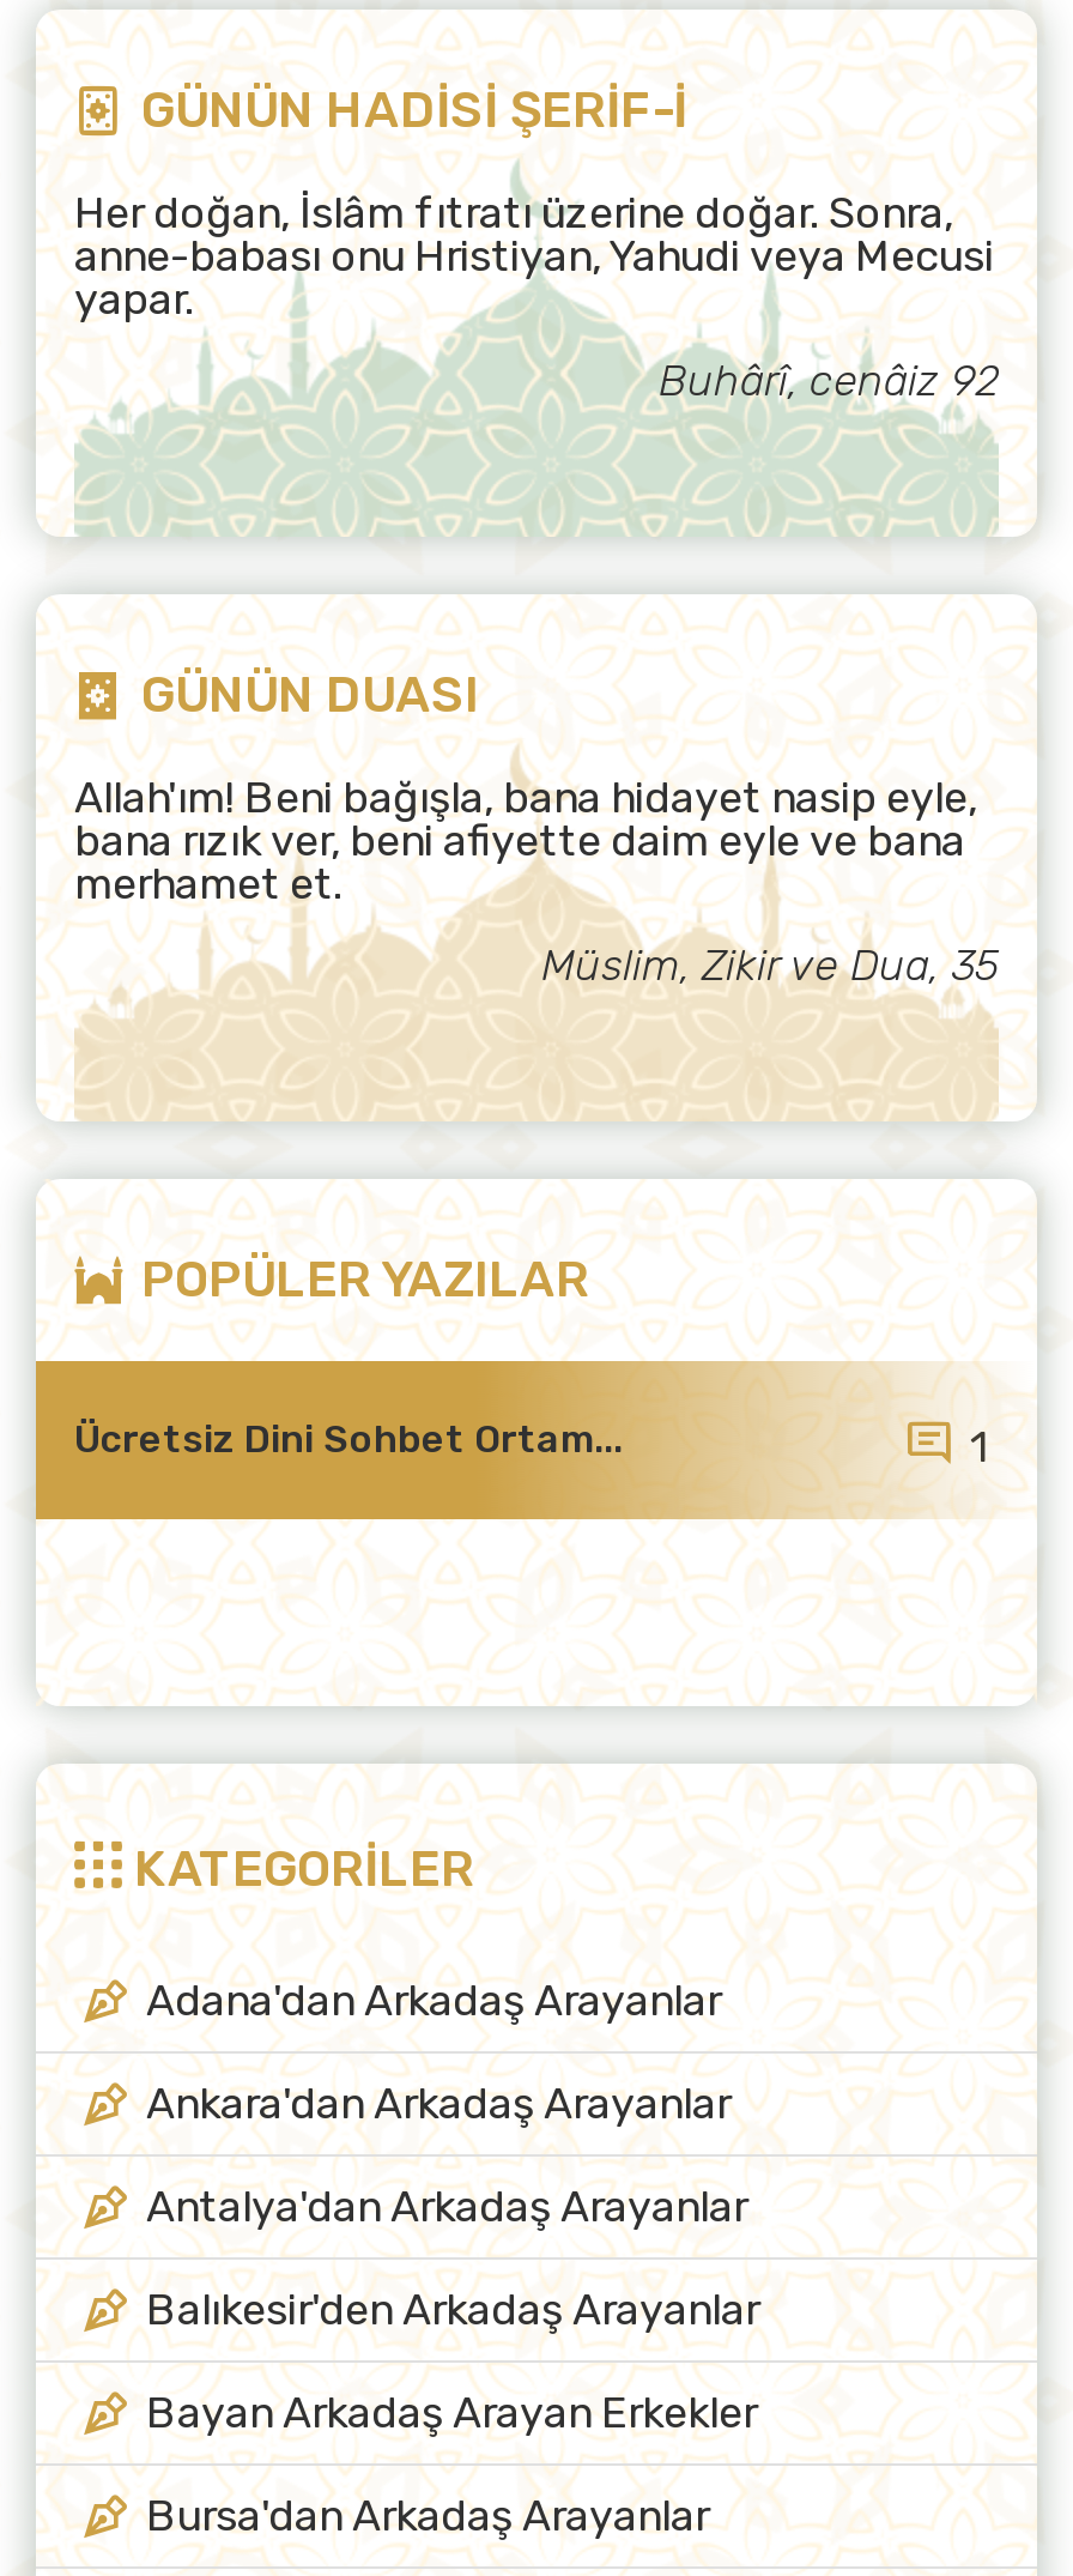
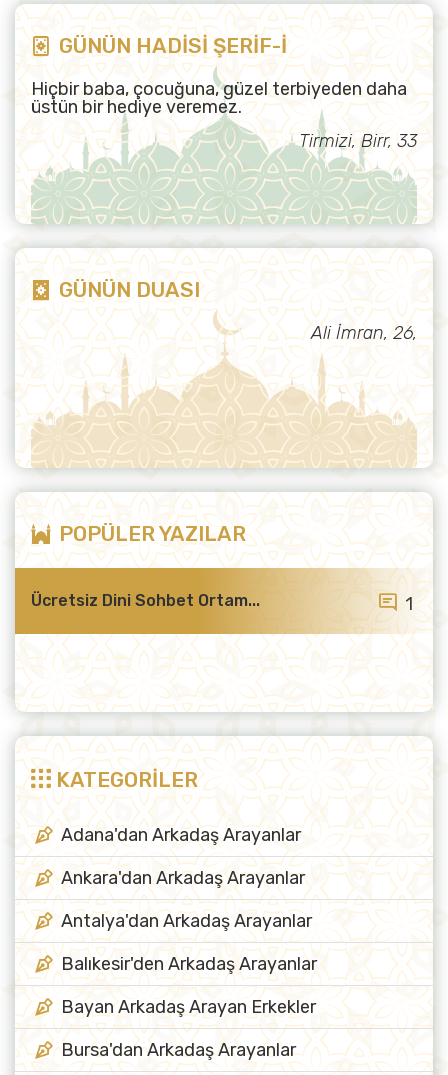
[74,187,994,326] Her doğan, İslâm fıtratı üzerine doğar. Sonra, | anne-babası onu Hristiyan, Yahudi veya Mecusi | yapar. -> [31,78,407,118] Hiçbir baba, çocuğuna, güzel terbiyeden daha | üstün bir hediye veremez.
[659,355,999,407] Buhârî, cenâiz 92 -> [299,130,417,152] Tirmizi, Birr, 33
[74,772,999,992] Allah'ım! Beni bağışla, bana hidayet nasip eyle, | bana rızık ver, beni afiyette daim eyle ve bana | merhamet et. | Müslim, Zikir ve Dua, 35 -> [311,322,417,344] Ali İmran, 26,

